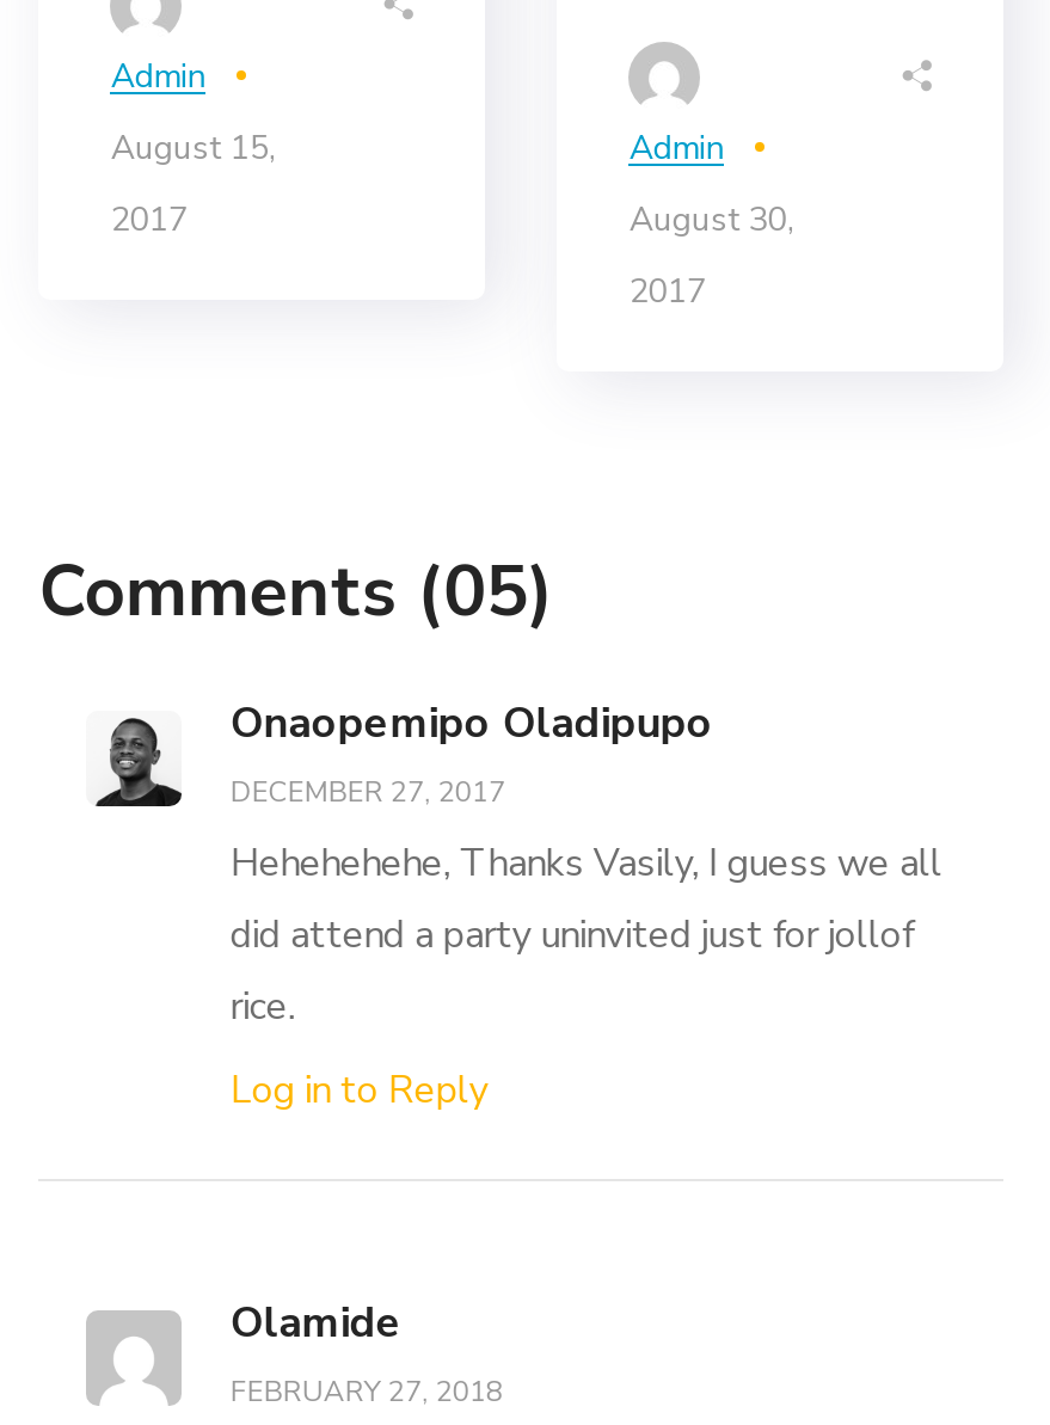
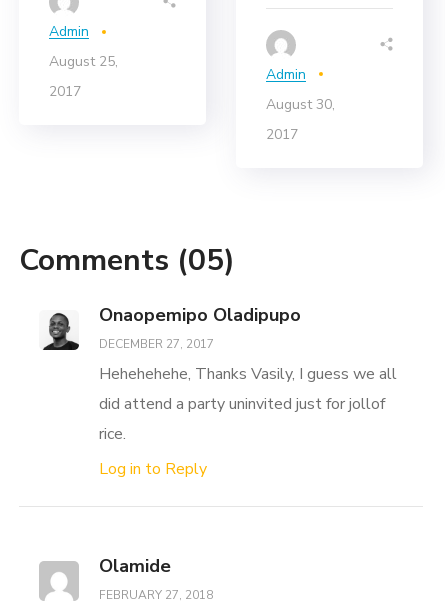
[111,125,276,170] August 15, -> [49,52,118,71] August 25,

